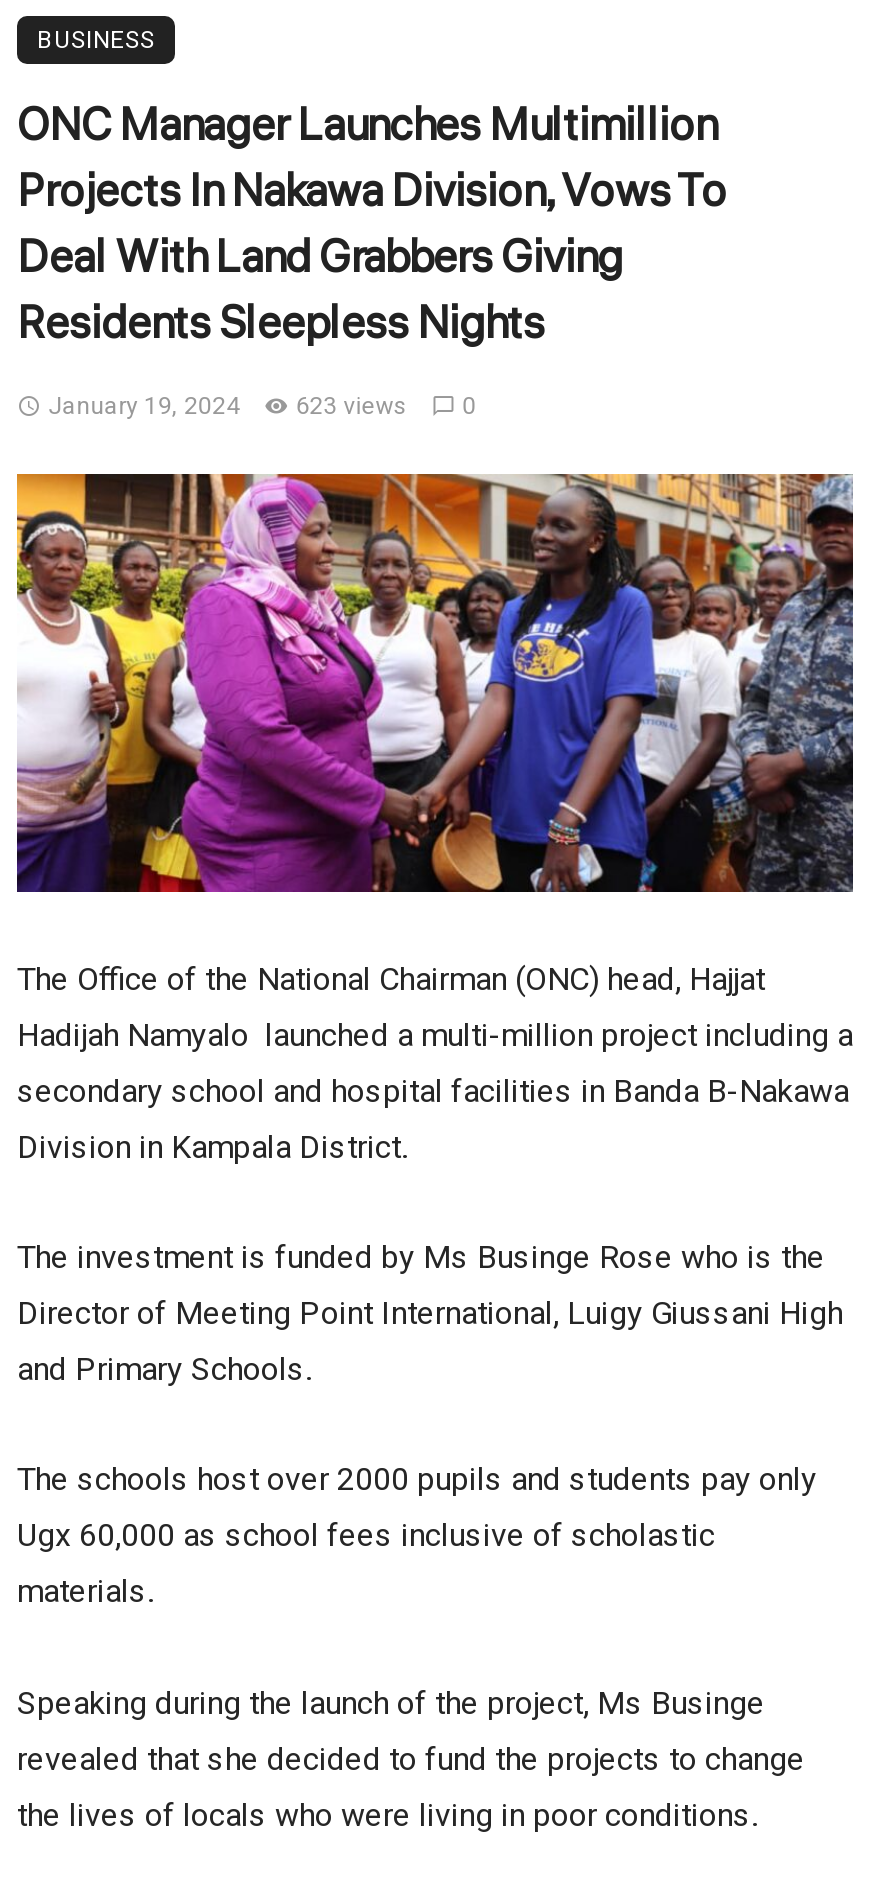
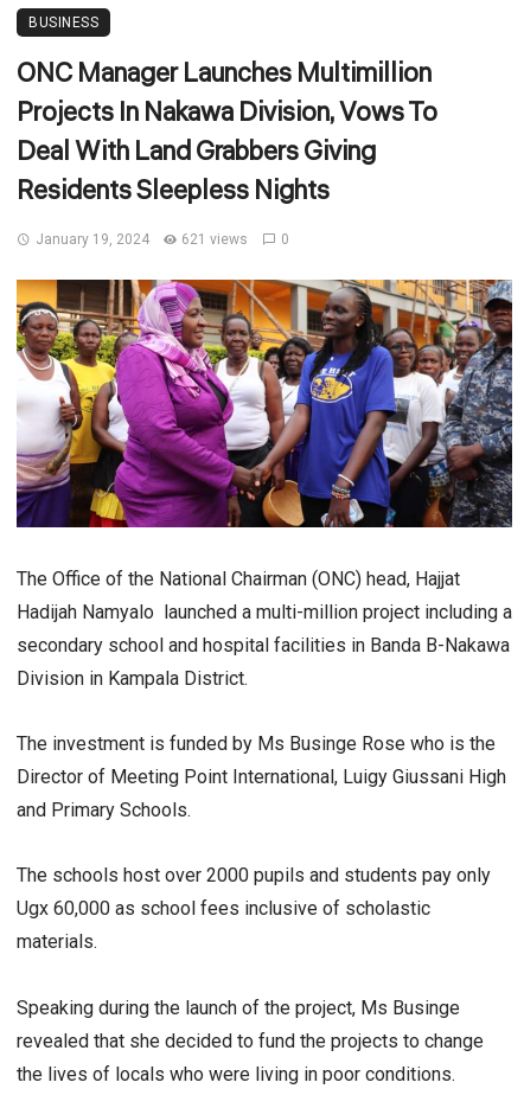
[48,392,477,420] January 19, 2024 623 views 0 -> [35,231,289,248] January 19, 2024 621 views 0

